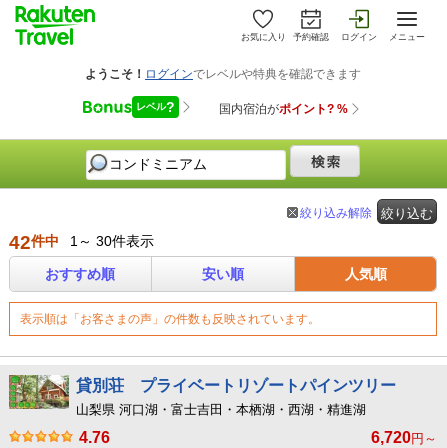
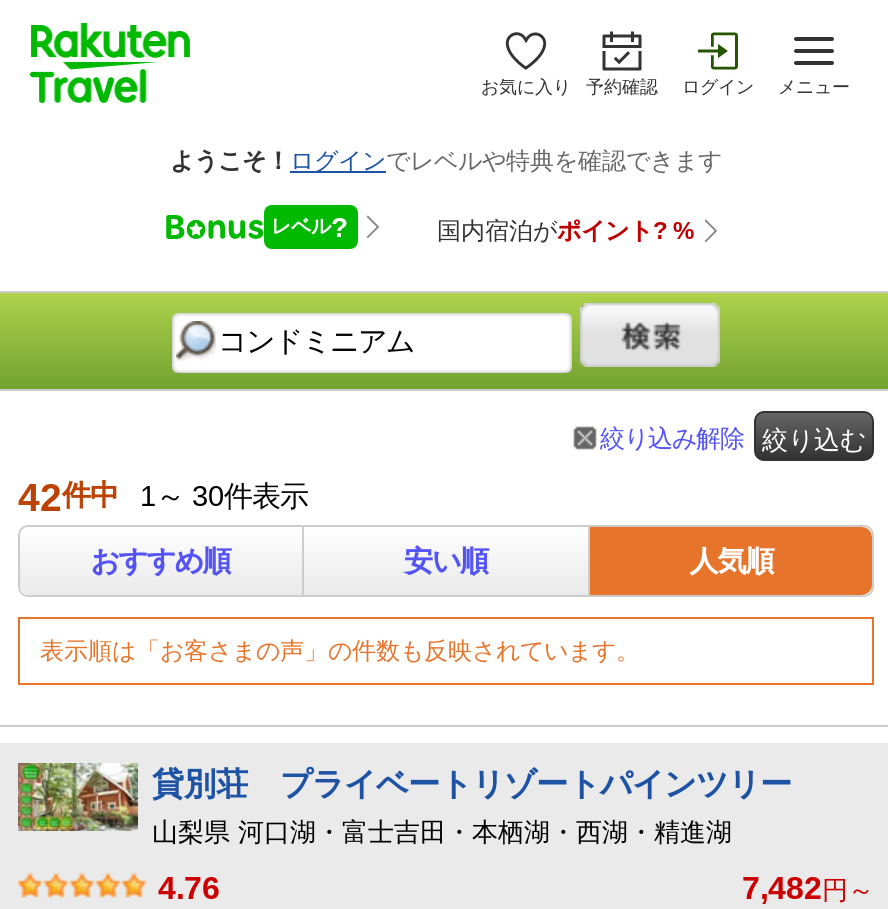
[371,429,437,446] 6,720円～ -> [742,871,874,905] 7,482円～

